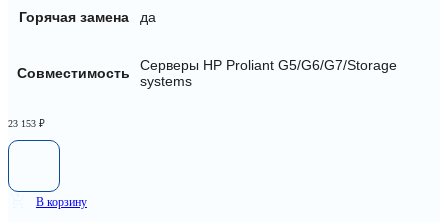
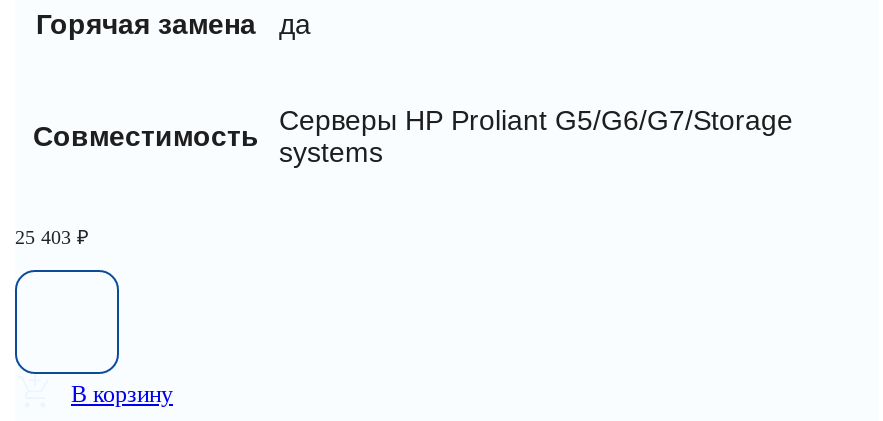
[8,118,45,129] 23 153 ₽ -> [15,227,89,249] 25 403 ₽

